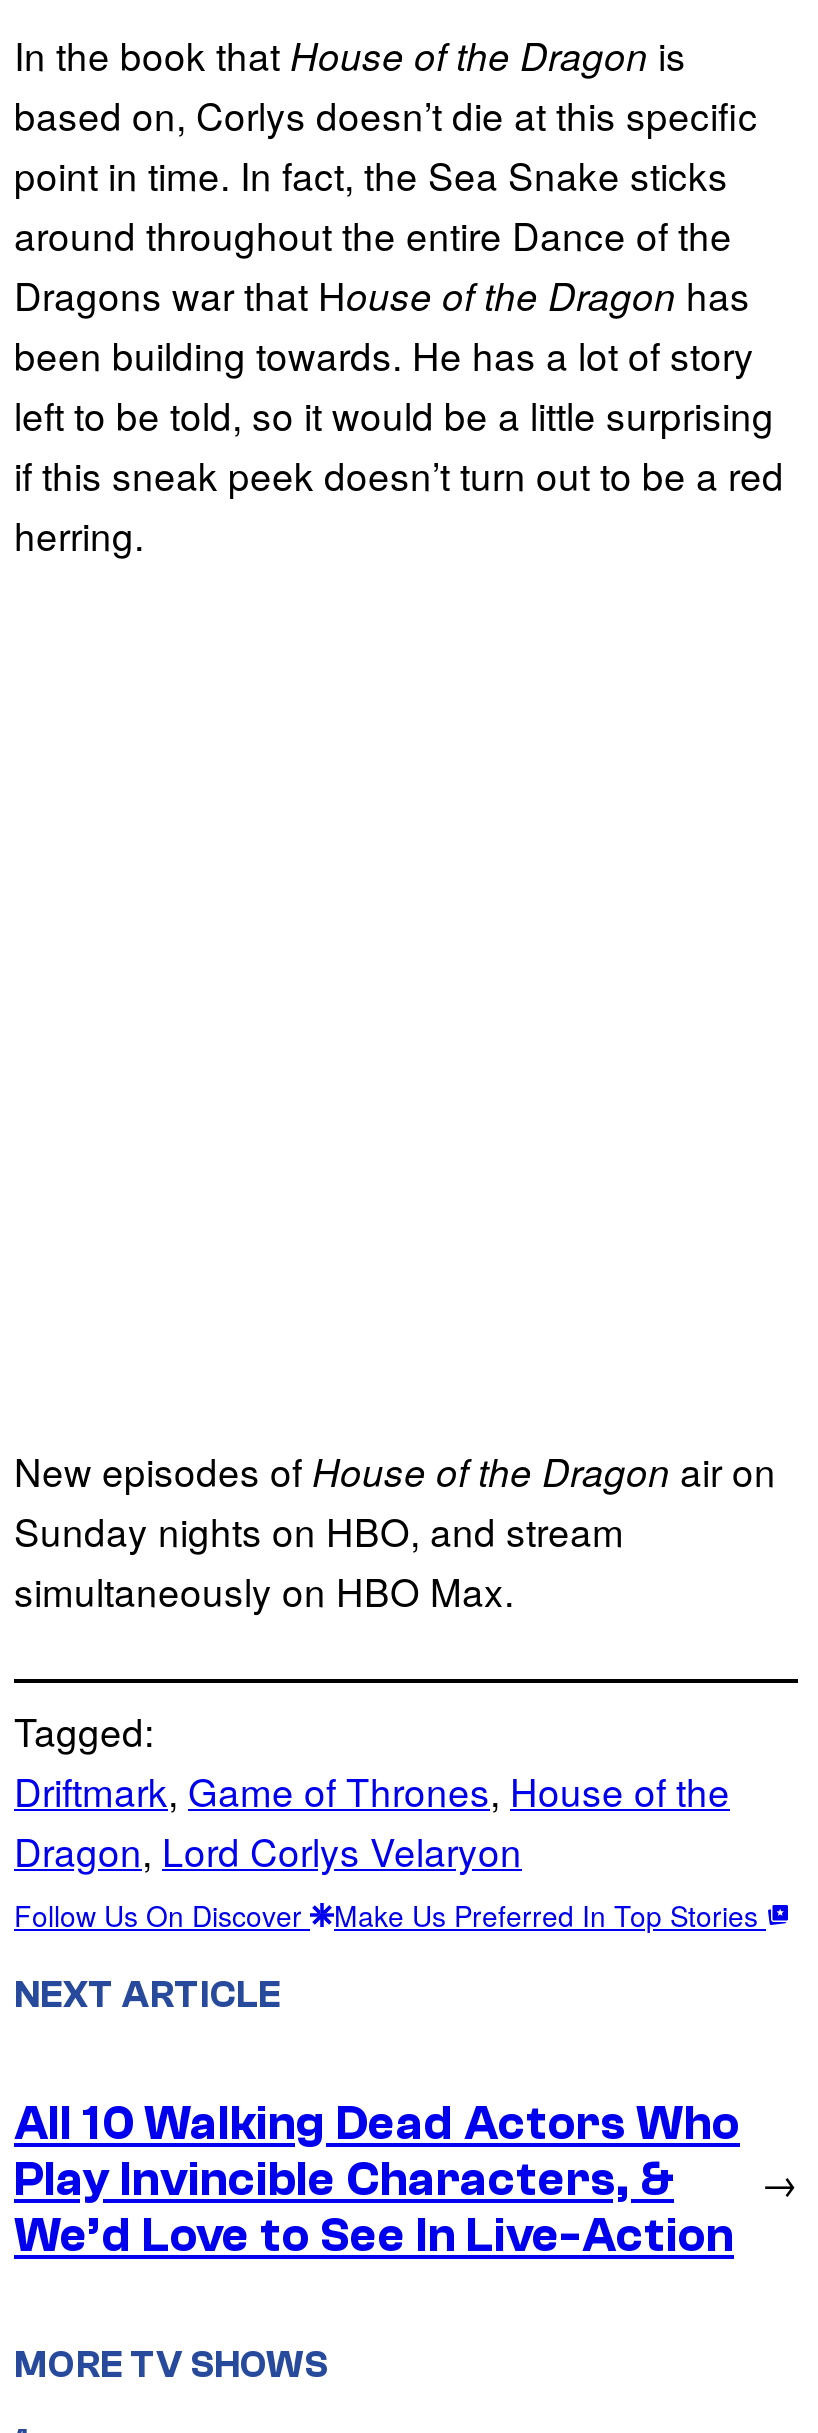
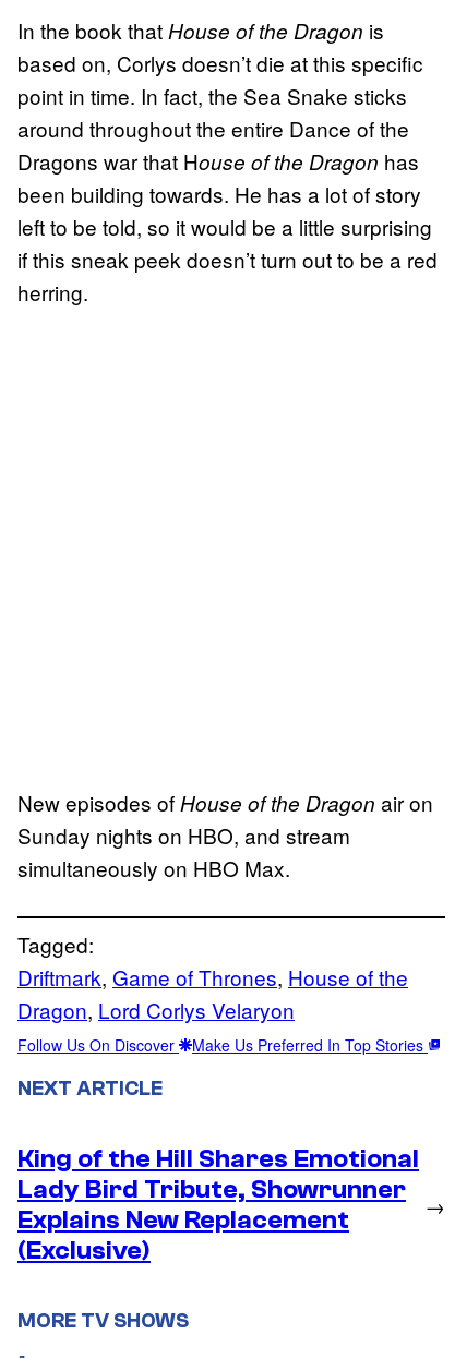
[14,2096,740,2262] All 10 Walking Dead Actors Who | Play Invincible Characters, & | We’d Love to See In Live-Action -> [17,1144,419,1265] King of the Hill Shares Emotional | Lady Bird Tribute, Showrunner | Explains New Replacement | (Exclusive)

